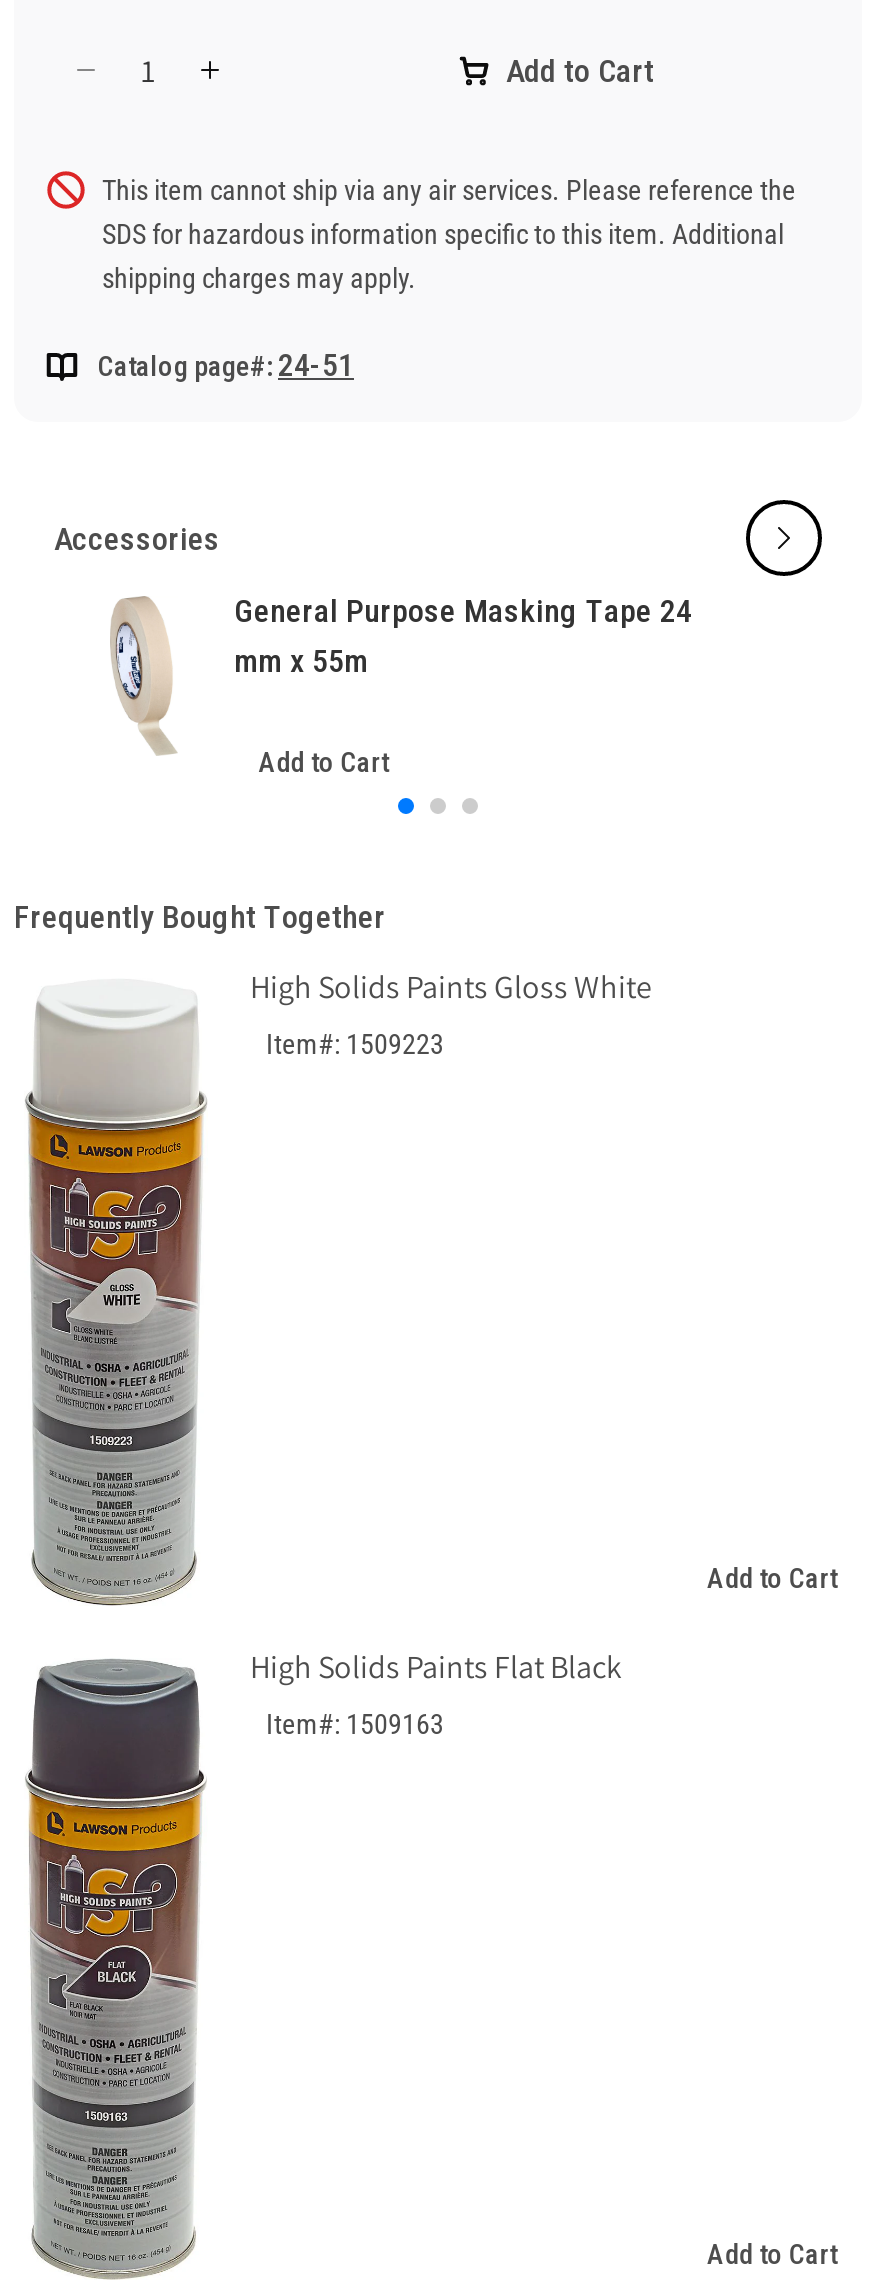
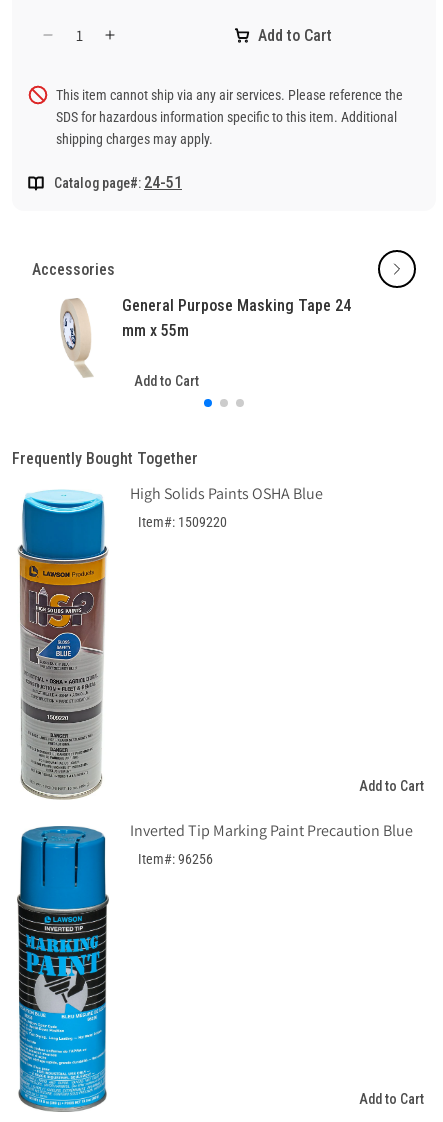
[30,966,652,1146] [image] | High Solids Paints Gloss White -> [22,483,323,564] [image] | High Solids Paints OSHA Blue
[266,1028,444,1060] Item#: 1509223 -> [138,514,227,530] Item#: 1509220
[64,1194,156,1332] [image] -> [36,633,82,670] [image]
[24,1645,622,2276] [image] | High Solids Paints Flat Black -> [16,820,413,1110] [image] | Inverted Tip Marking Paint Precaution Blue
[266,1707,444,1739] Item#: 1509163 -> [138,851,213,867] Item#: 96256

